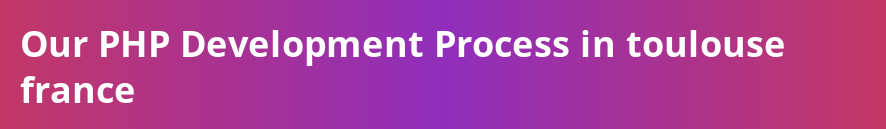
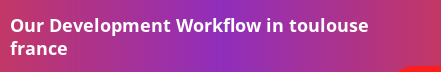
[20,19,786,67] Our PHP Development Process in toulouse -> [10,13,369,37] Our Development Workflow in toulouse

